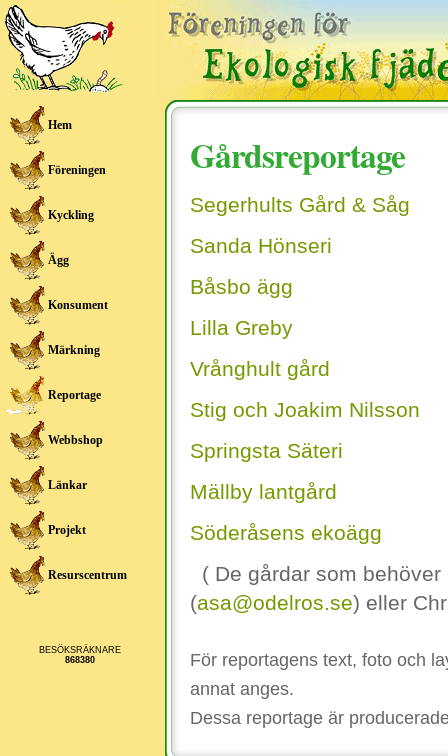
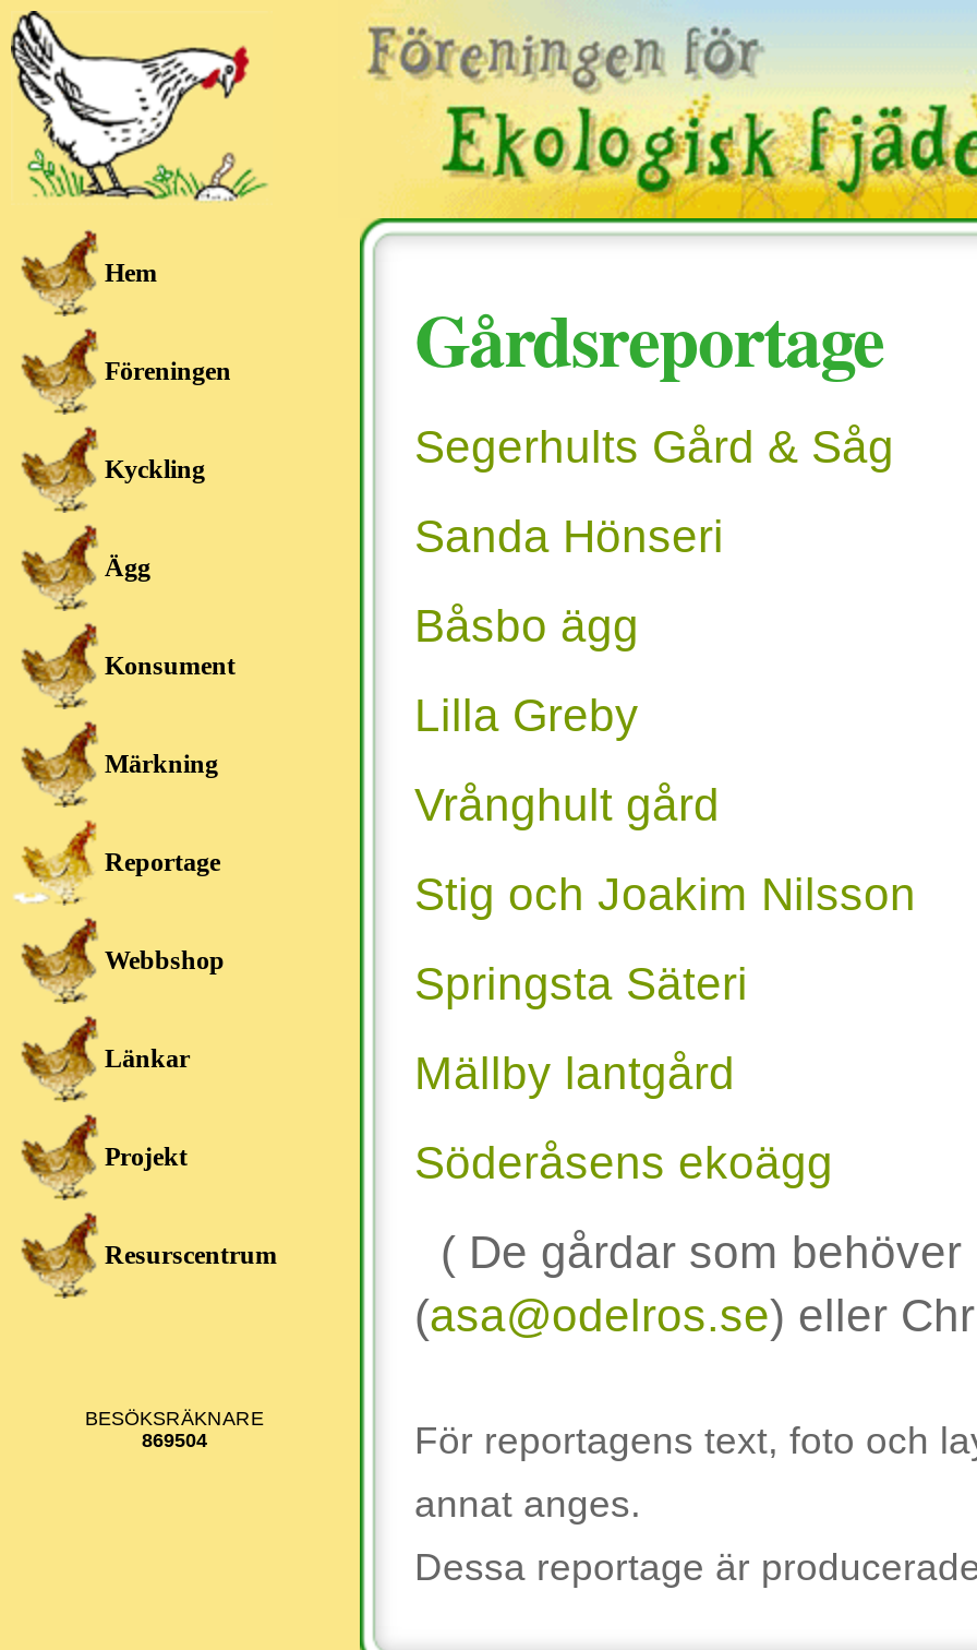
[65,655,95,665] 868380 -> [142,1430,207,1451] 869504

